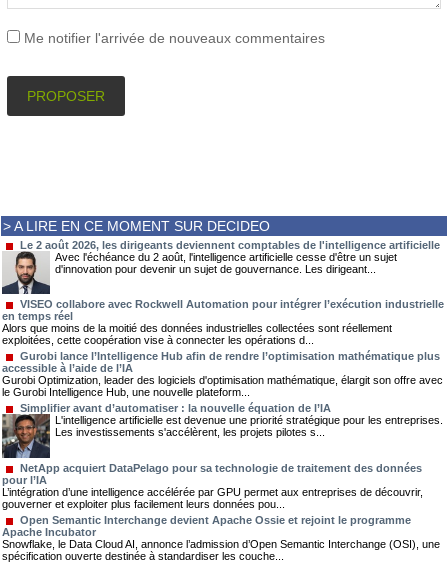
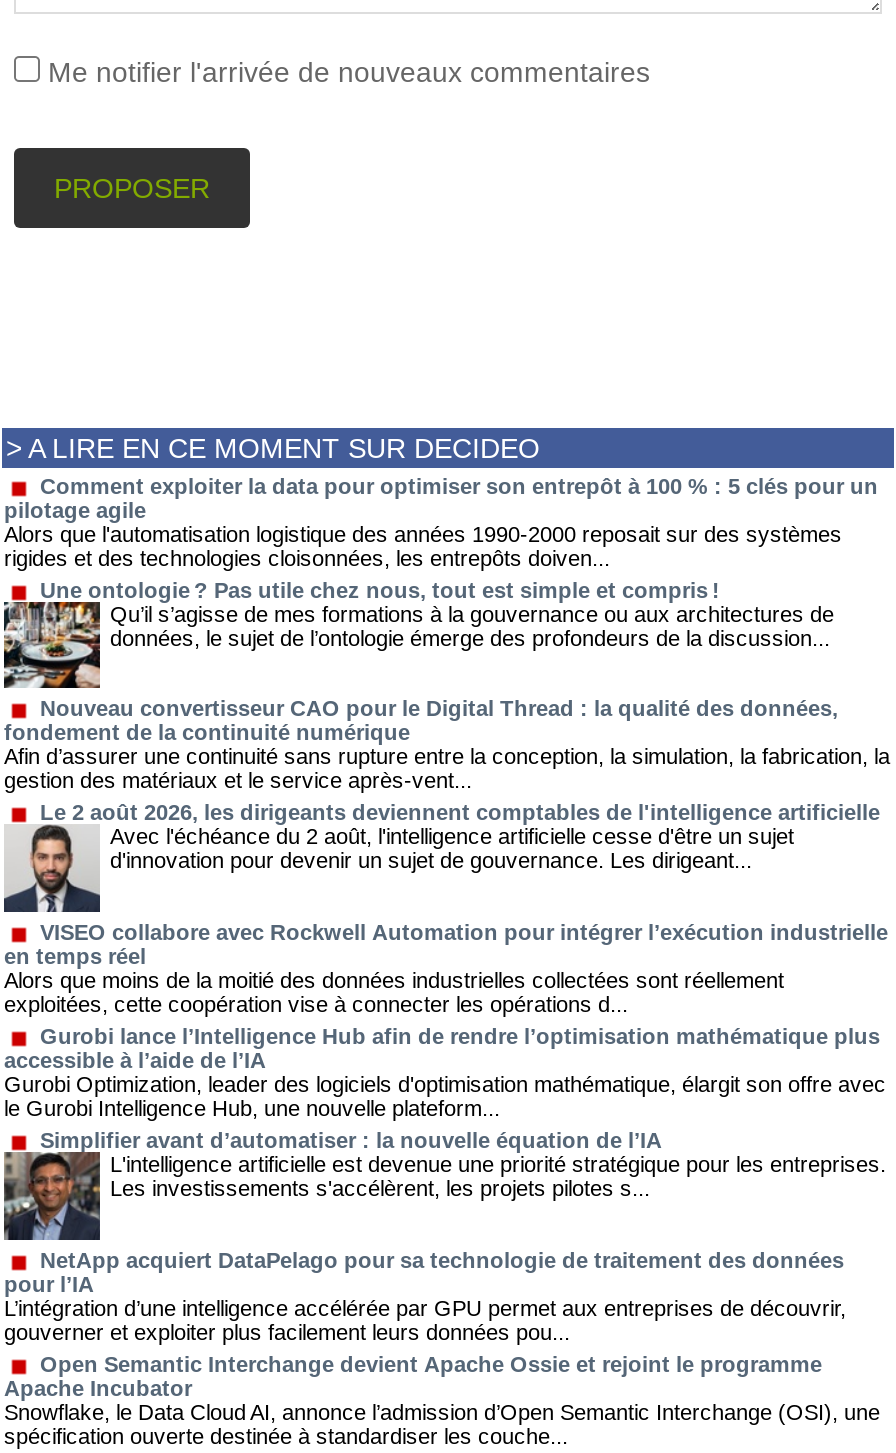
none -> [4,474,890,793] [image] | Comment exploiter la data pour optimiser son entrepôt à 100 % : 5 clés pour un | pilotage agile | Alors que l'automatisation logistique des années 1990-2000 reposait sur des systèmes | rigides et des technologies cloisonnées, les entrepôts doiven... | Une ontologie ? Pas utile chez nous, tout est simple et compris ! | Qu’il s’agisse de mes formations à la gouvernance ou aux architectures de | données, le sujet de l’ontologie émerge des profondeurs de la discussion... | Nouveau convertisseur CAO pour le Digital Thread : la qualité des données, | fondement de la continuité numérique | Afin d’assurer une continuité sans rupture entre la conception, la simulation, la fabrication, la | gestion des matériaux et le service après-vent...

